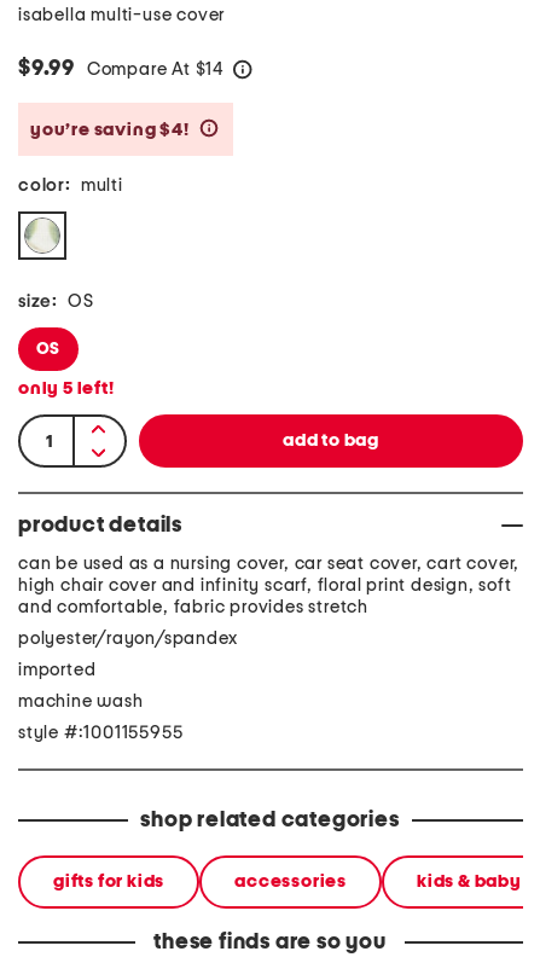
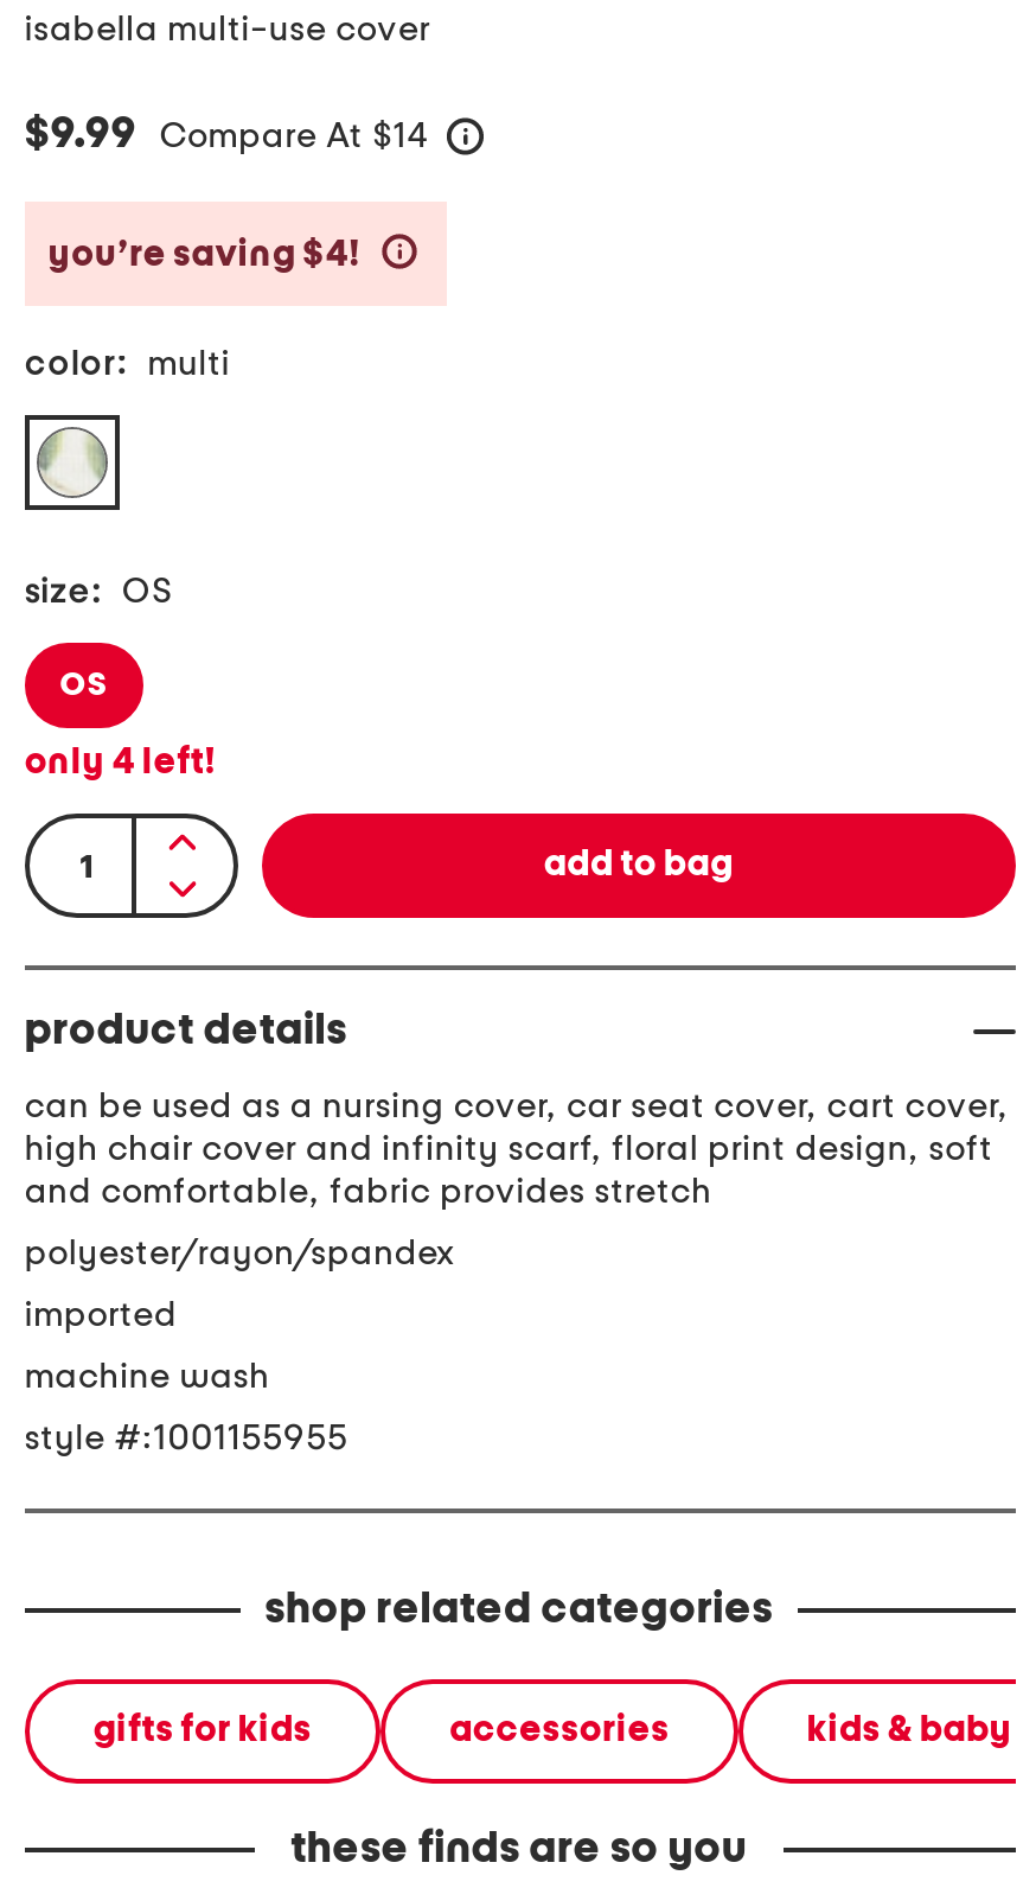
[18,379,114,398] only 5 left! -> [25,745,216,780] only 4 left!

